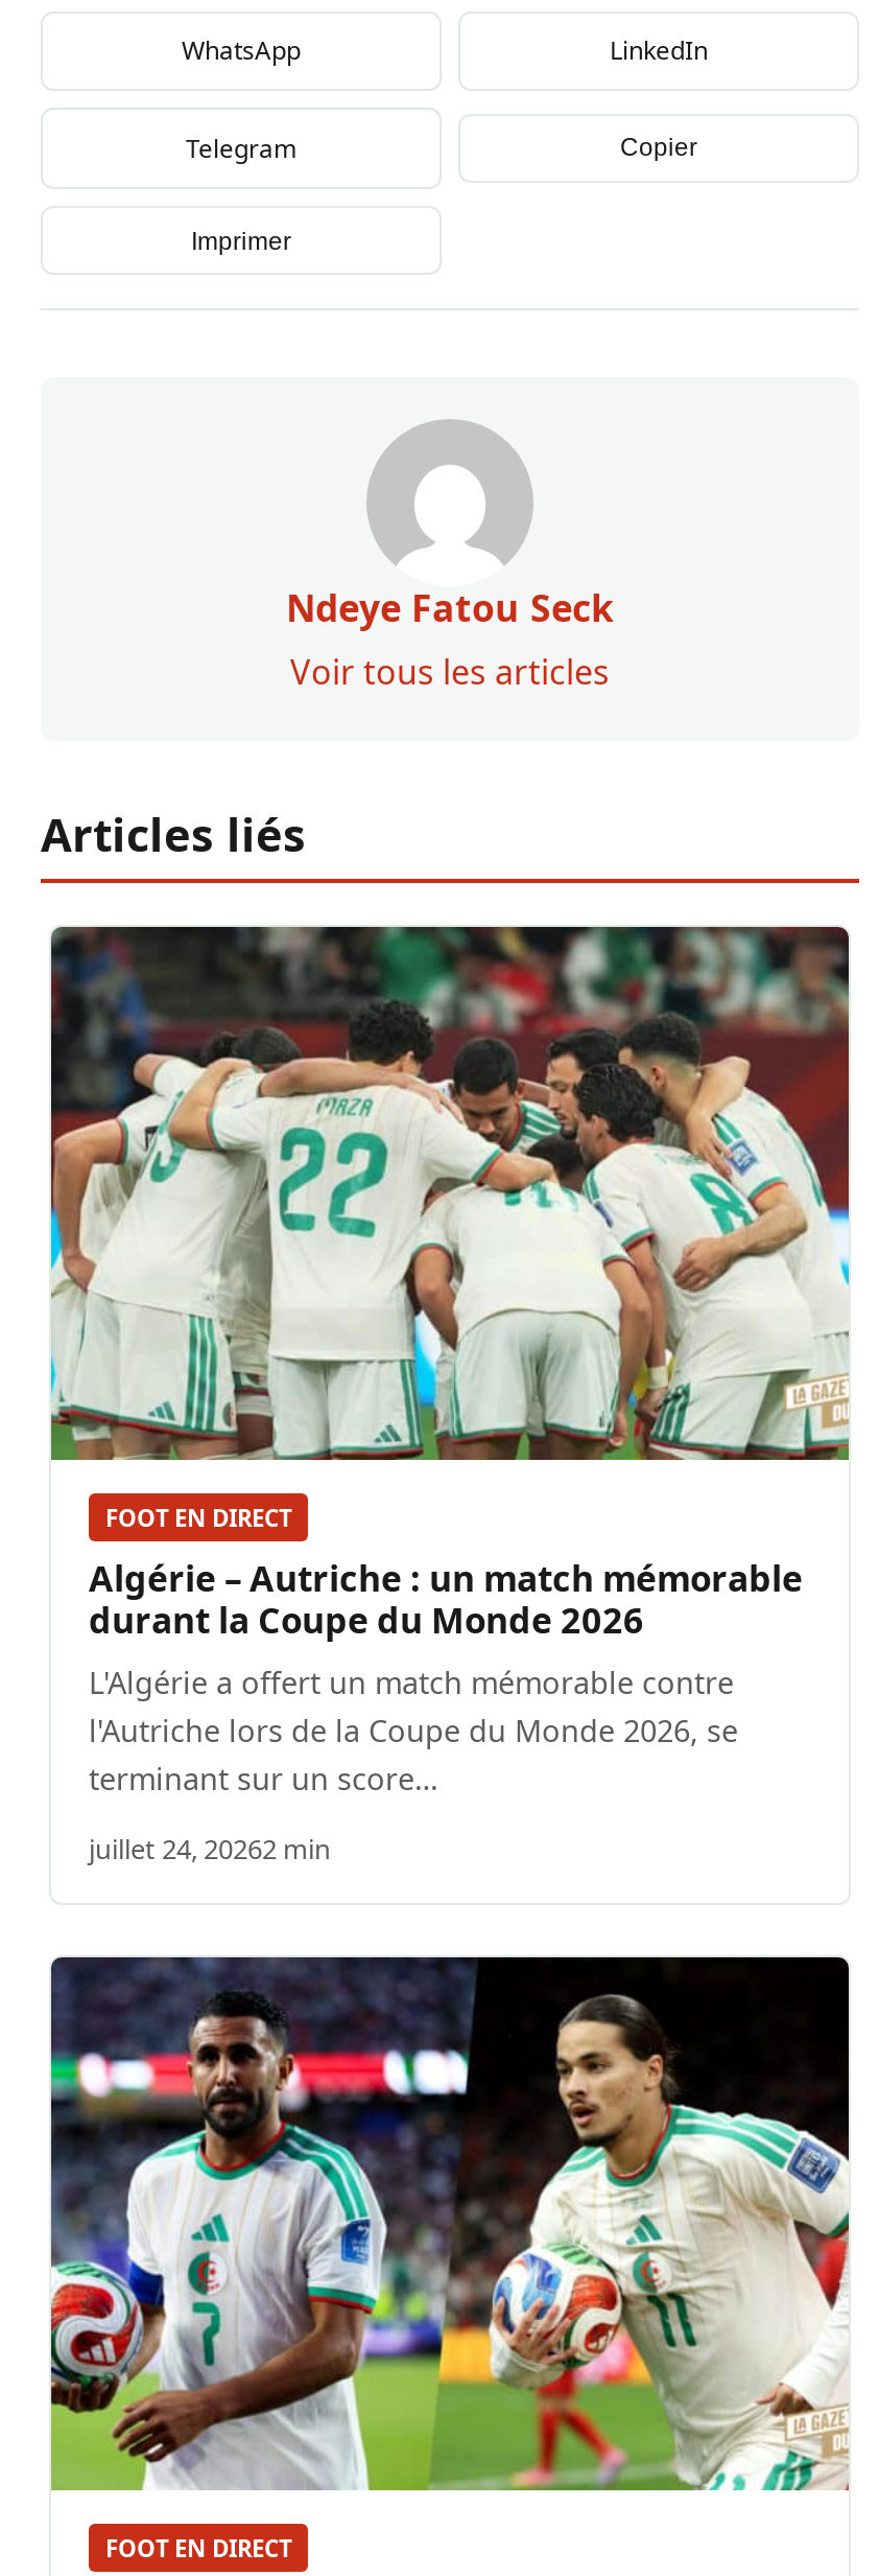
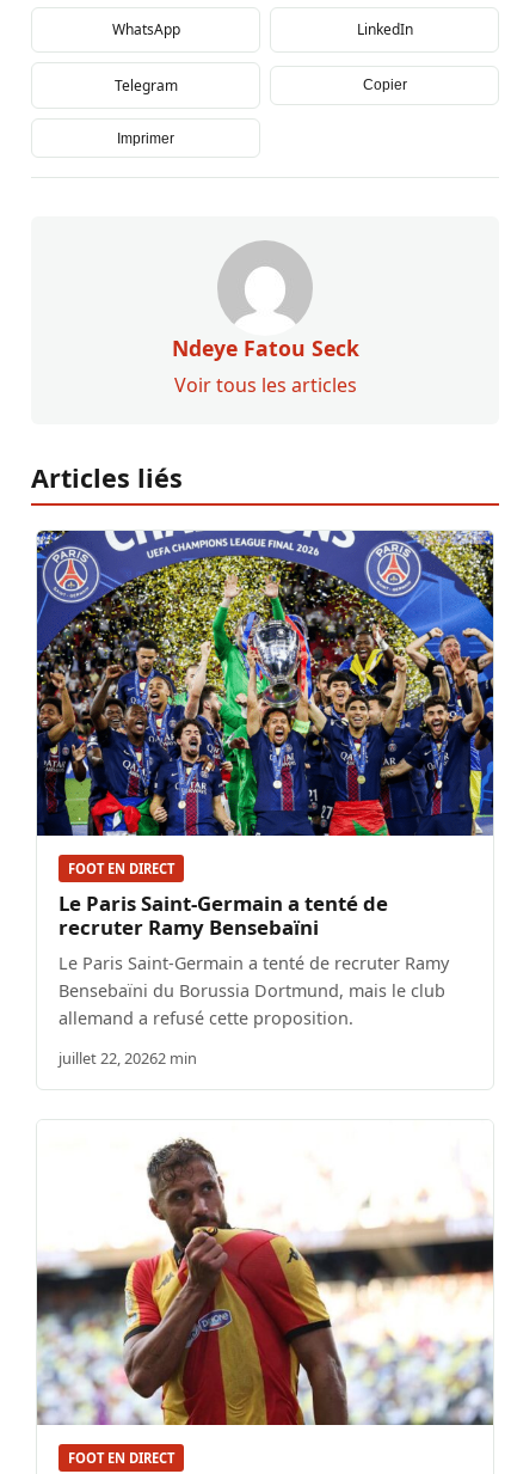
[49,925,851,1462] [image] -> [36,530,494,837] [image]
[89,1555,803,1799] Algérie – Autriche : un match mémorable | durant la Coupe du Monde 2026 | L'Algérie a offert un match mémorable contre | l'Autriche lors de la Coupe du Monde 2026, se | terminant sur un score… -> [59,890,449,1030] Le Paris Saint-Germain a tenté de | recruter Ramy Bensebaïni | Le Paris Saint-Germain a tenté de recruter Ramy | Bensebaïni du Borussia Dortmund, mais le club | allemand a refusé cette proposition.
[89,1831,331,1868] juillet 24, 20262 min -> [59,1048,197,1069] juillet 22, 20262 min
[49,1955,851,2492] [image] -> [36,1120,494,1426] [image]

